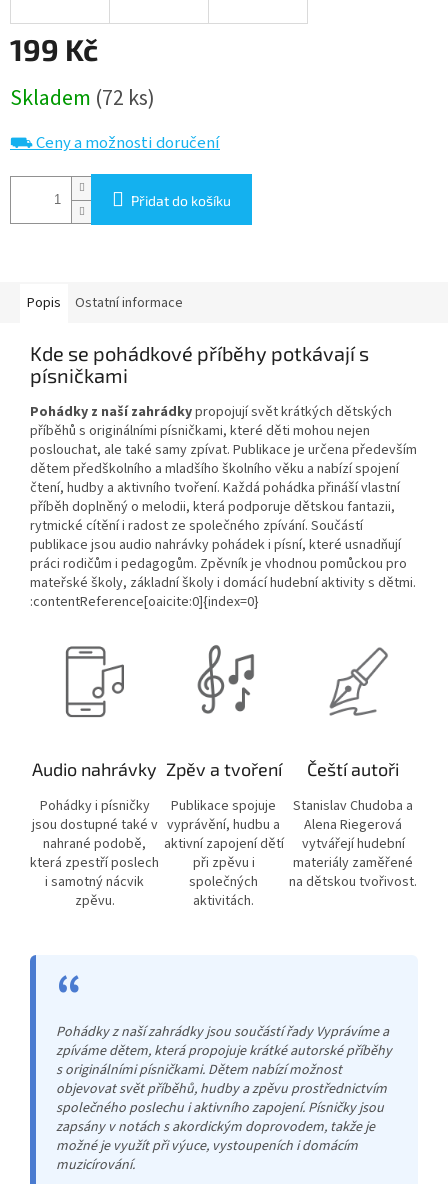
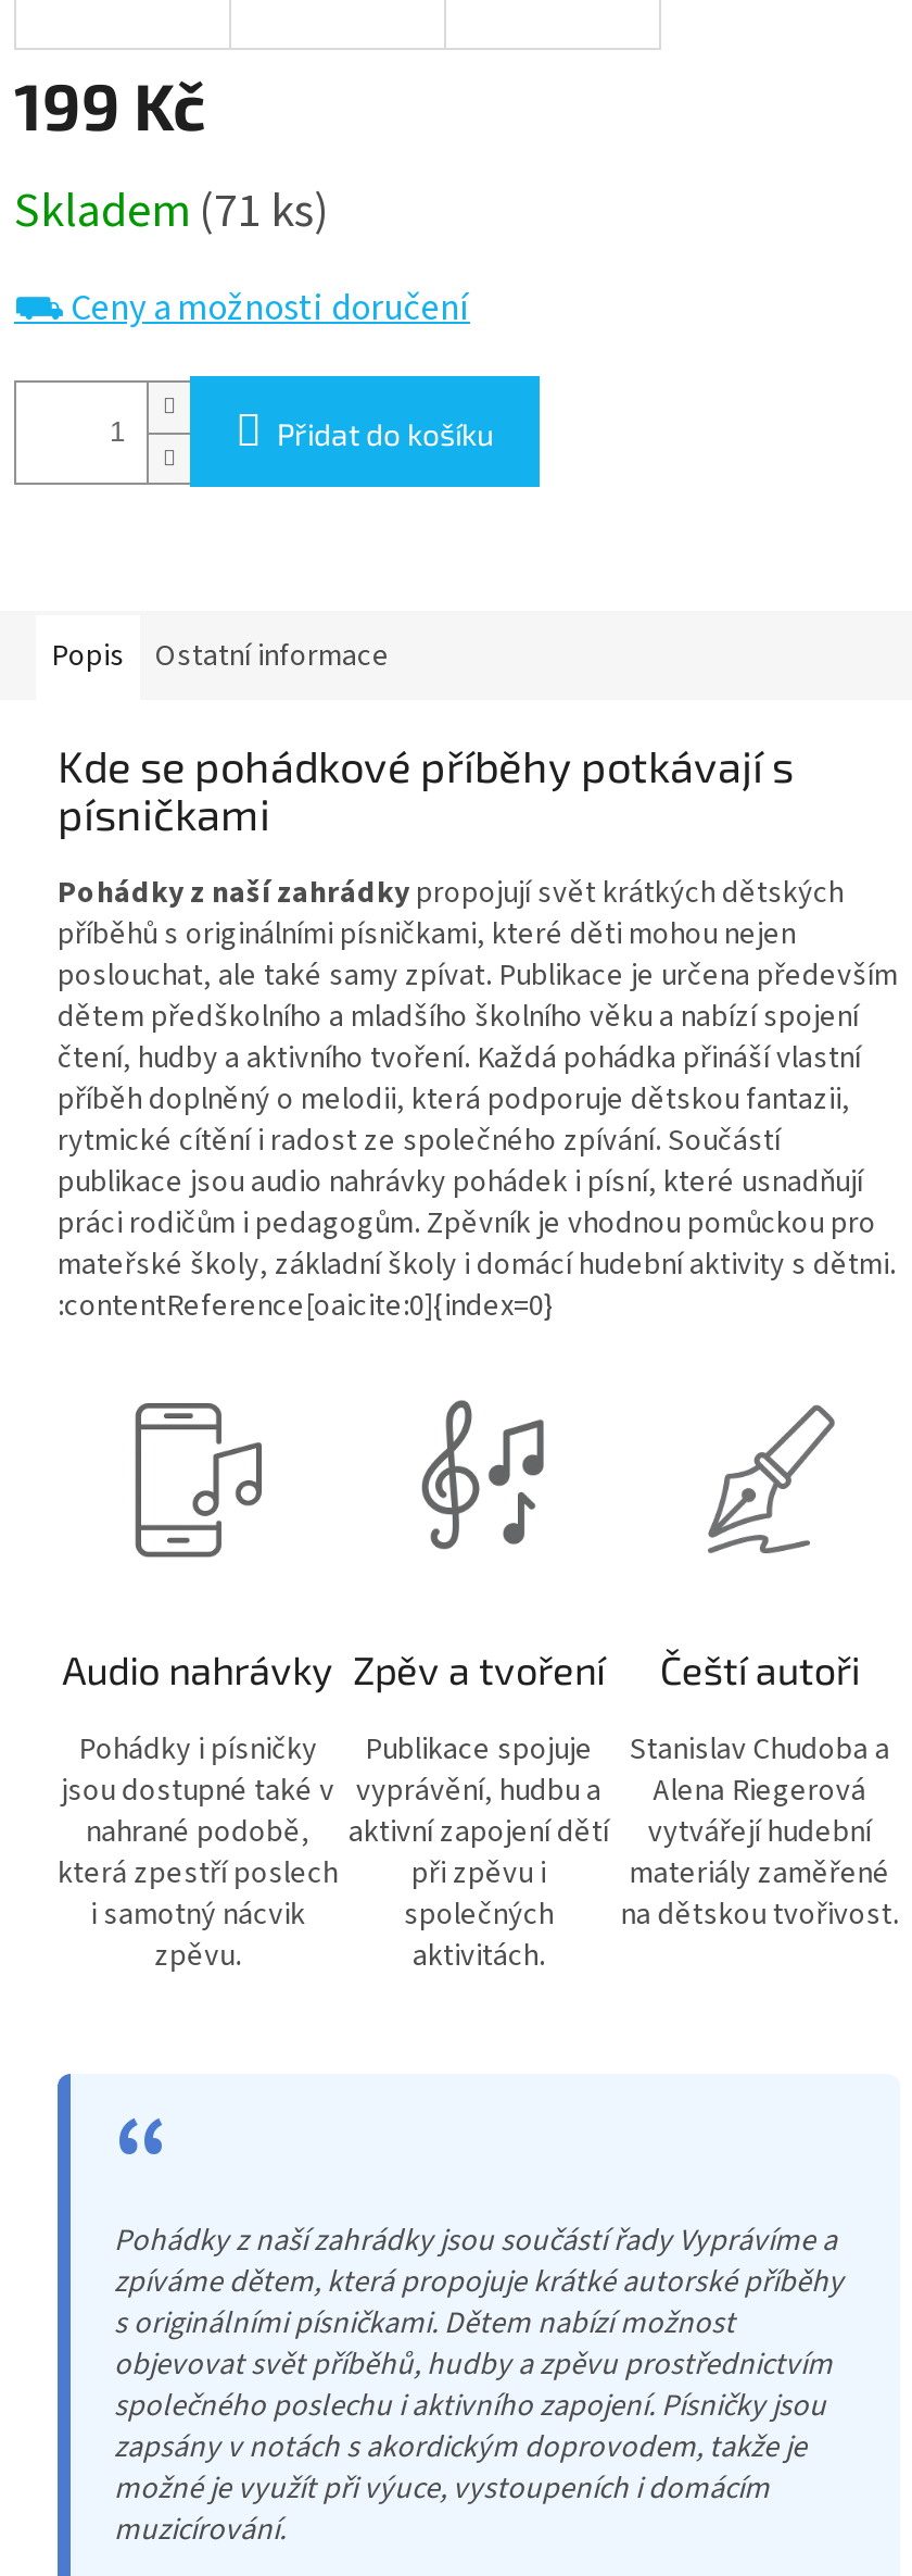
[10,82,155,114] Skladem (72 ks) -> [14,177,329,247] Skladem (71 ks)

